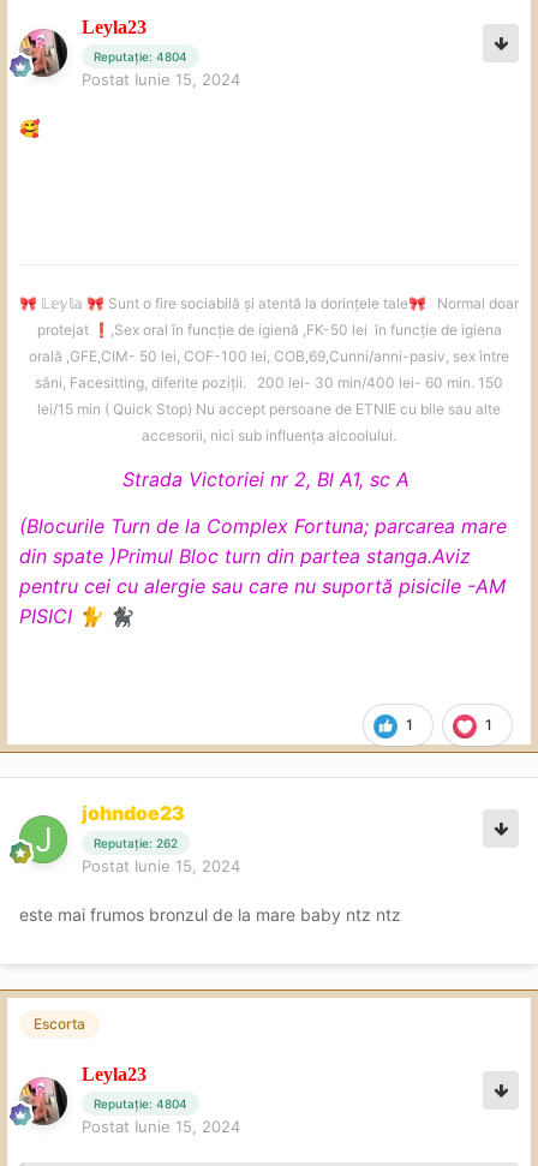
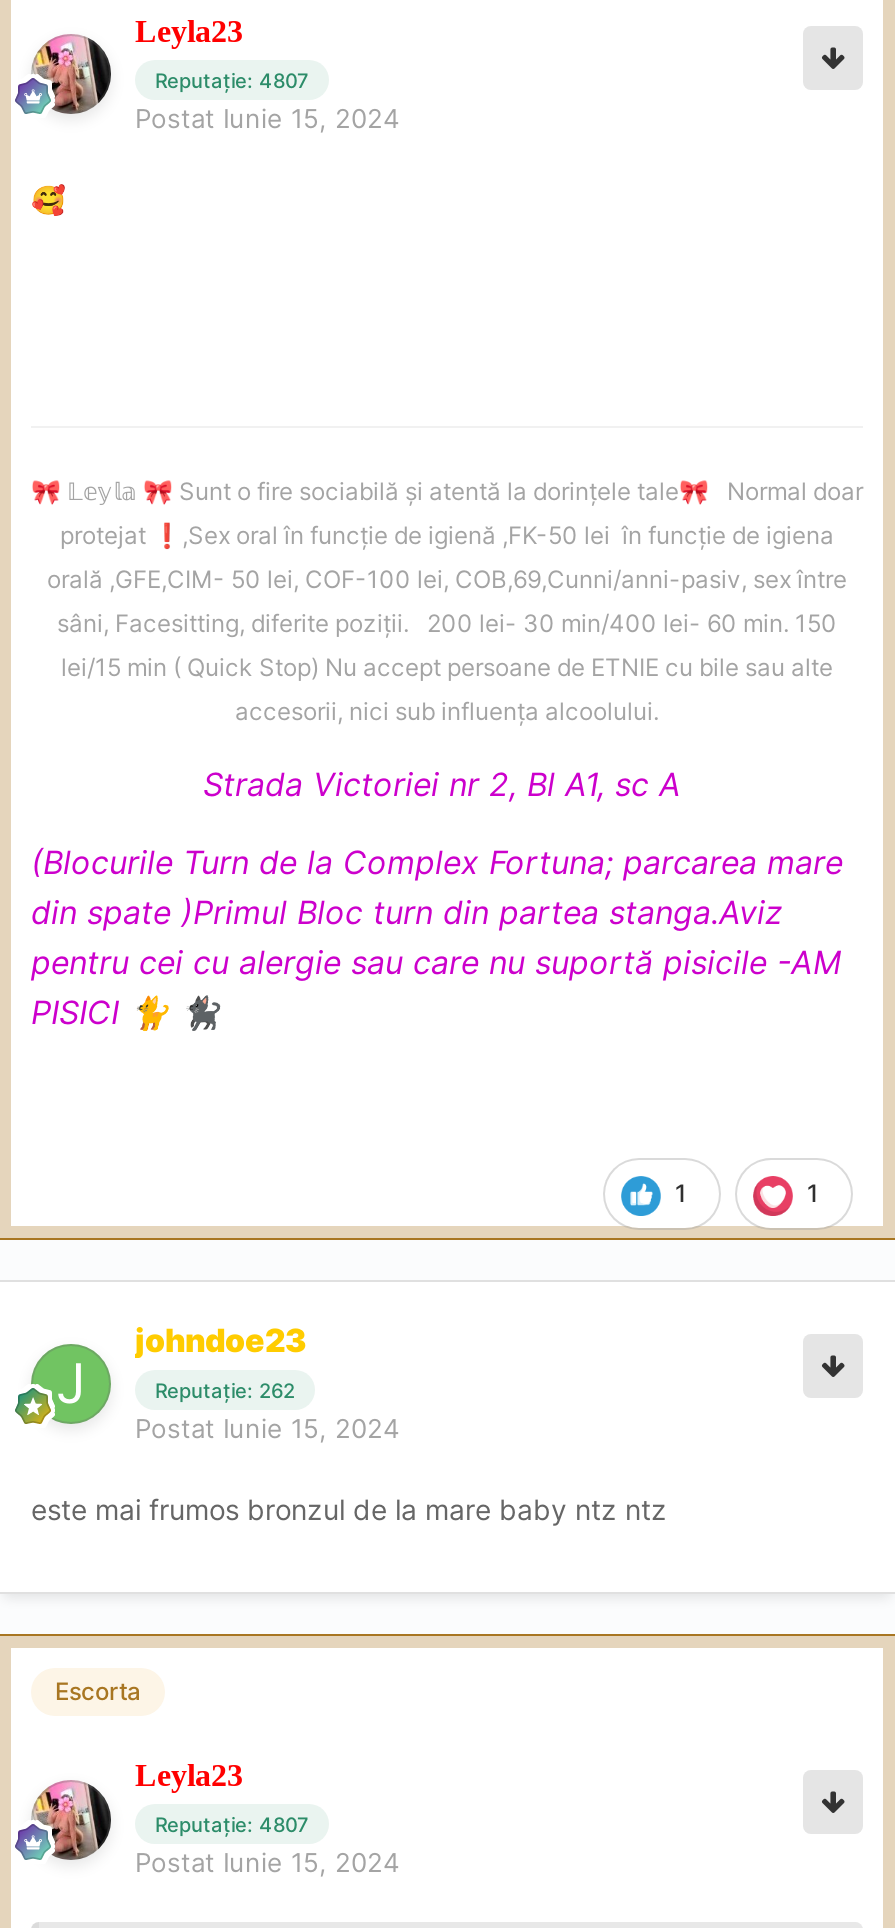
[94,49,187,64] Reputație: 4804 -> [155,68,309,92] Reputație: 4807
[94,1097,187,1111] Reputație: 4804 -> [155,1813,309,1837] Reputație: 4807

